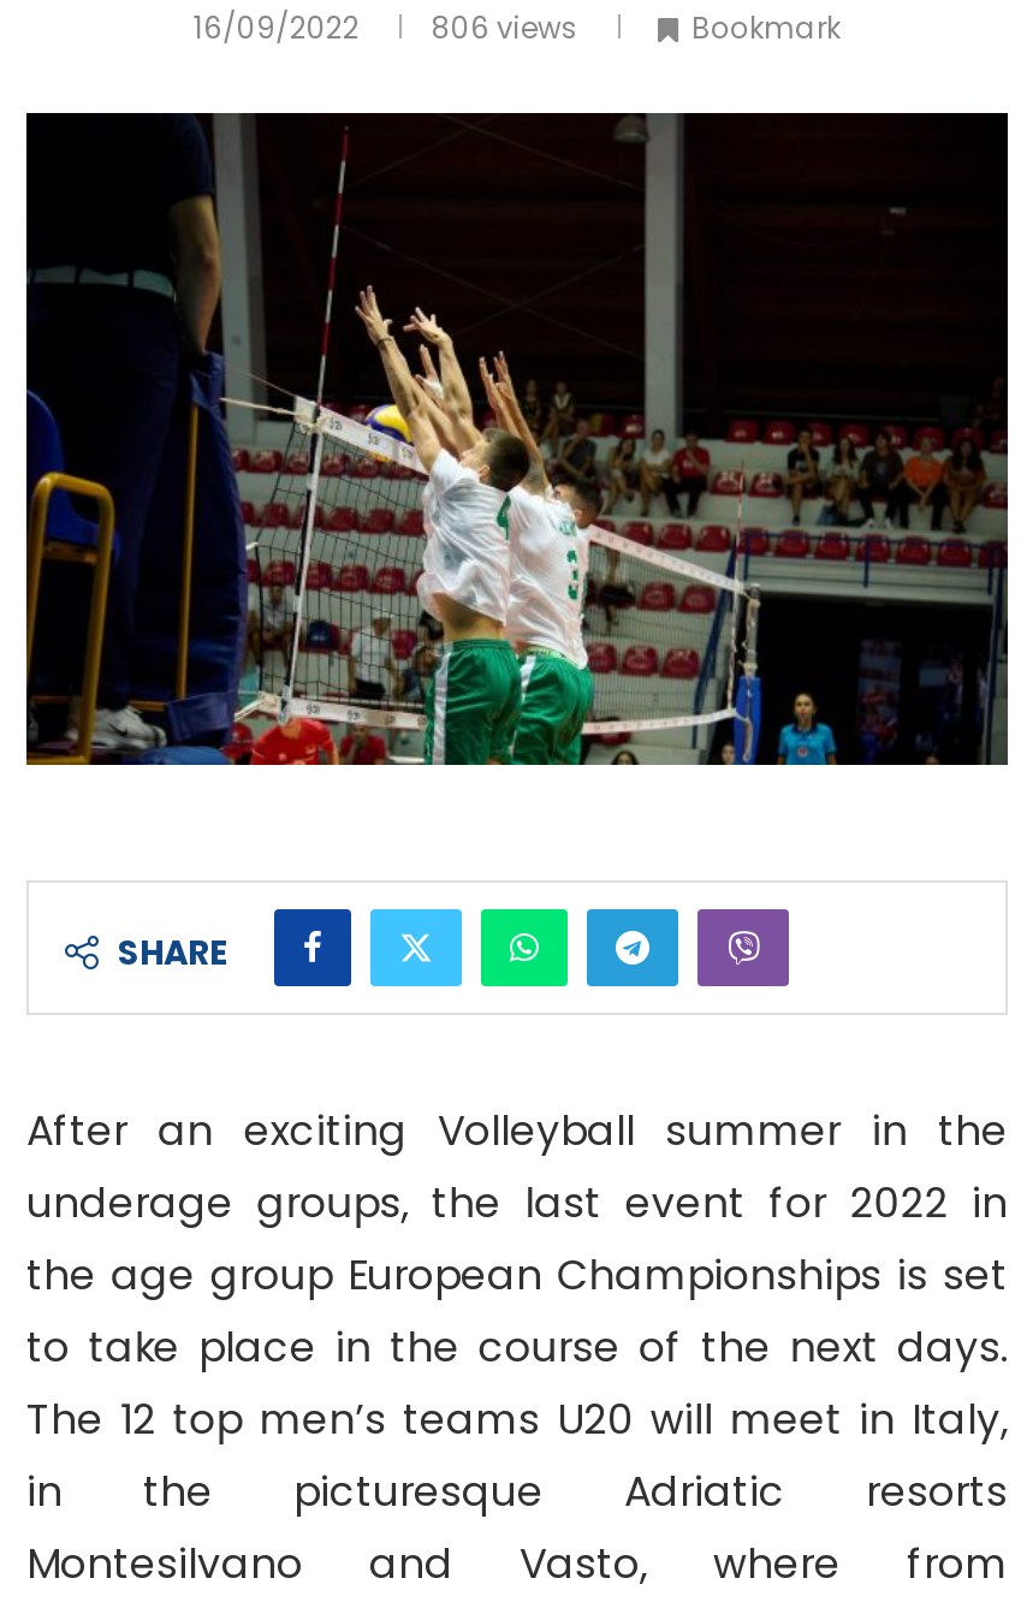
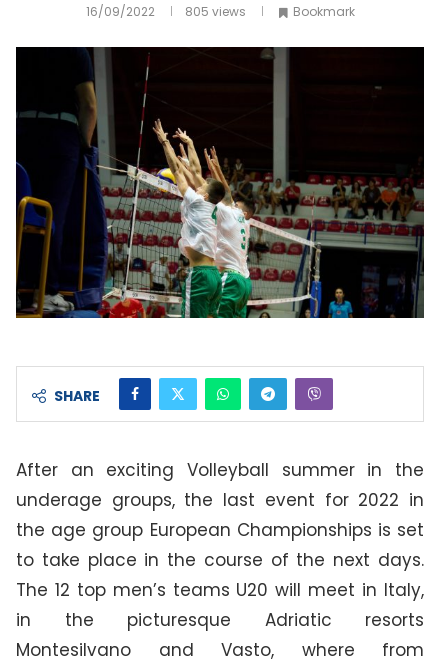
[194,7,578,48] 16/09/2022 806 views -> [85,3,245,20] 16/09/2022 805 views

